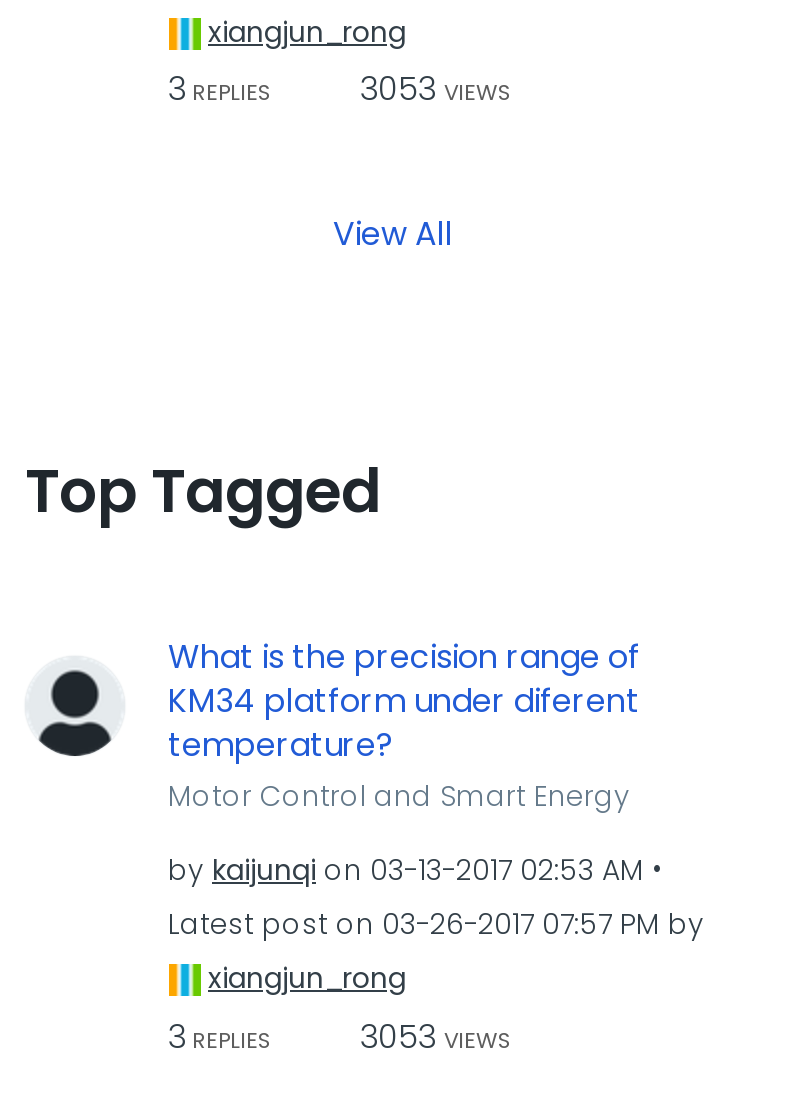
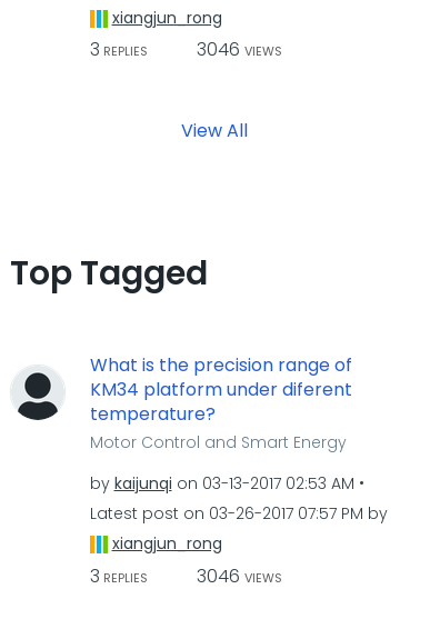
[168,66,512,112] 3 REPLIES 3053 VIEWS -> [89,37,282,62] 3 REPLIES 3046 VIEWS
[168,1013,512,1059] 3 REPLIES 3053 VIEWS -> [89,563,282,588] 3 REPLIES 3046 VIEWS

